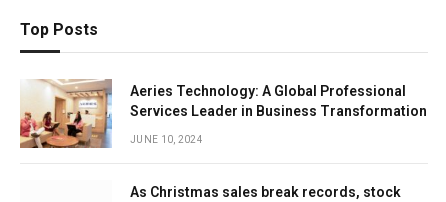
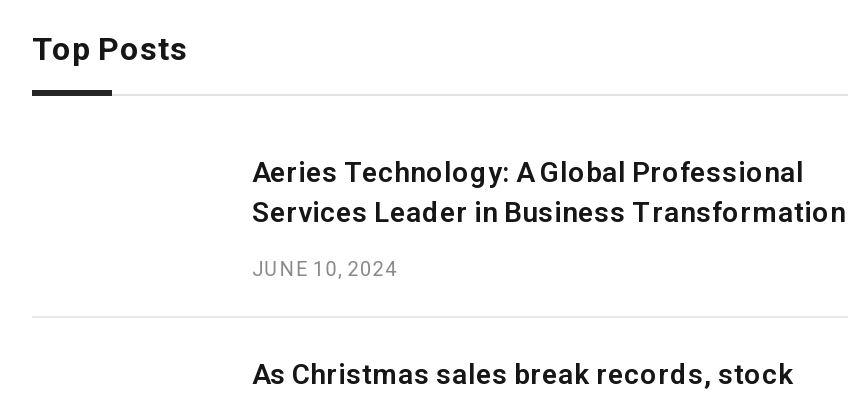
[19,78,113,149] [image] -> none

